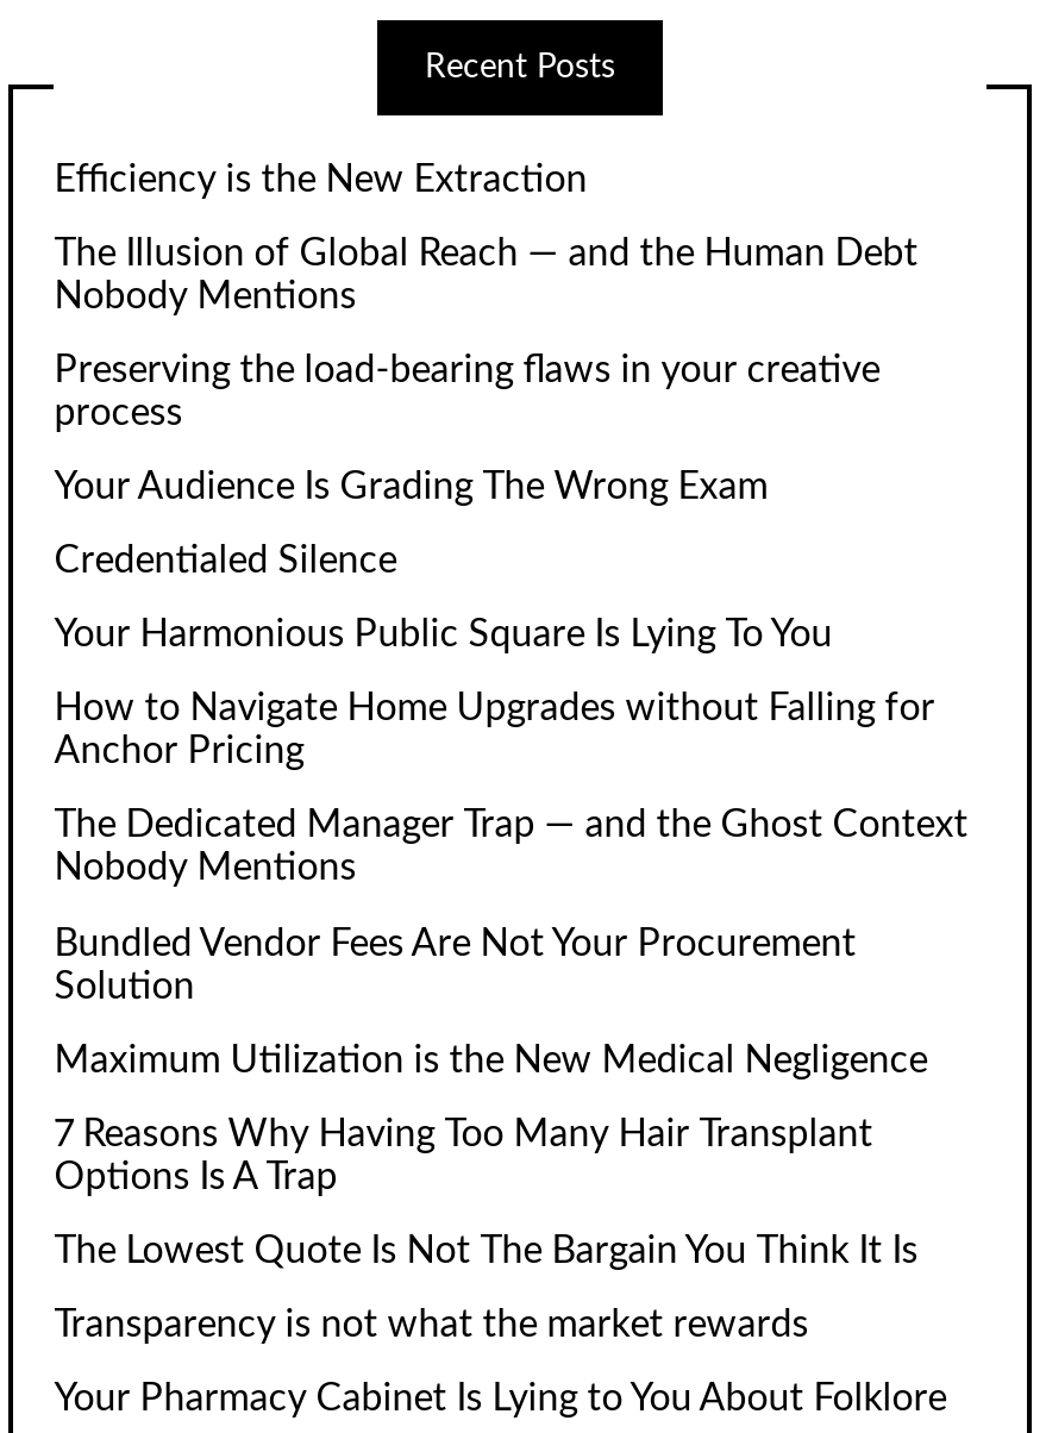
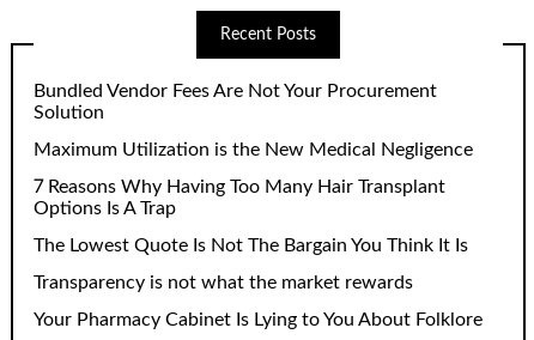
[54,159,968,888] Efficiency is the New Extraction | The Illusion of Global Reach — and the Human Debt | Nobody Mentions | Preserving the load-bearing flaws in your creative | process | Your Audience Is Grading The Wrong Exam | Credentialed Silence | Your Harmonious Public Square Is Lying To You | How to Navigate Home Upgrades without Falling for | Anchor Pricing | The Dedicated Manager Trap — and the Ghost Context | Nobody Mentions -> none

